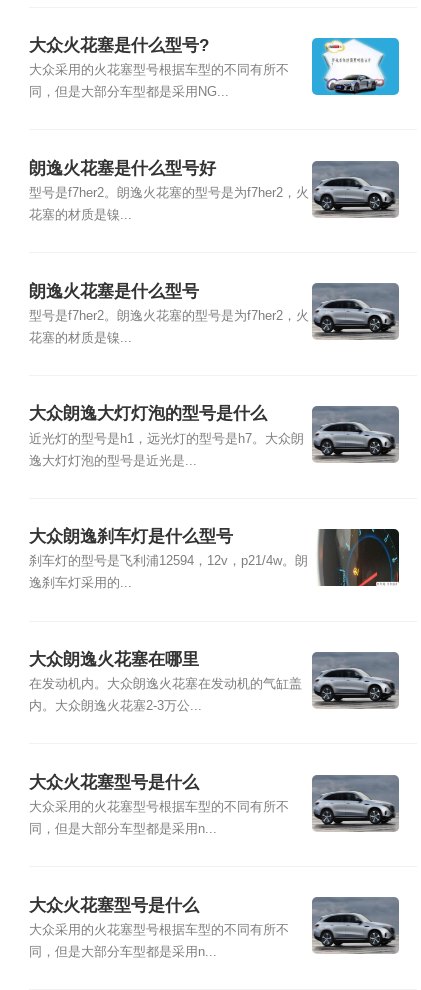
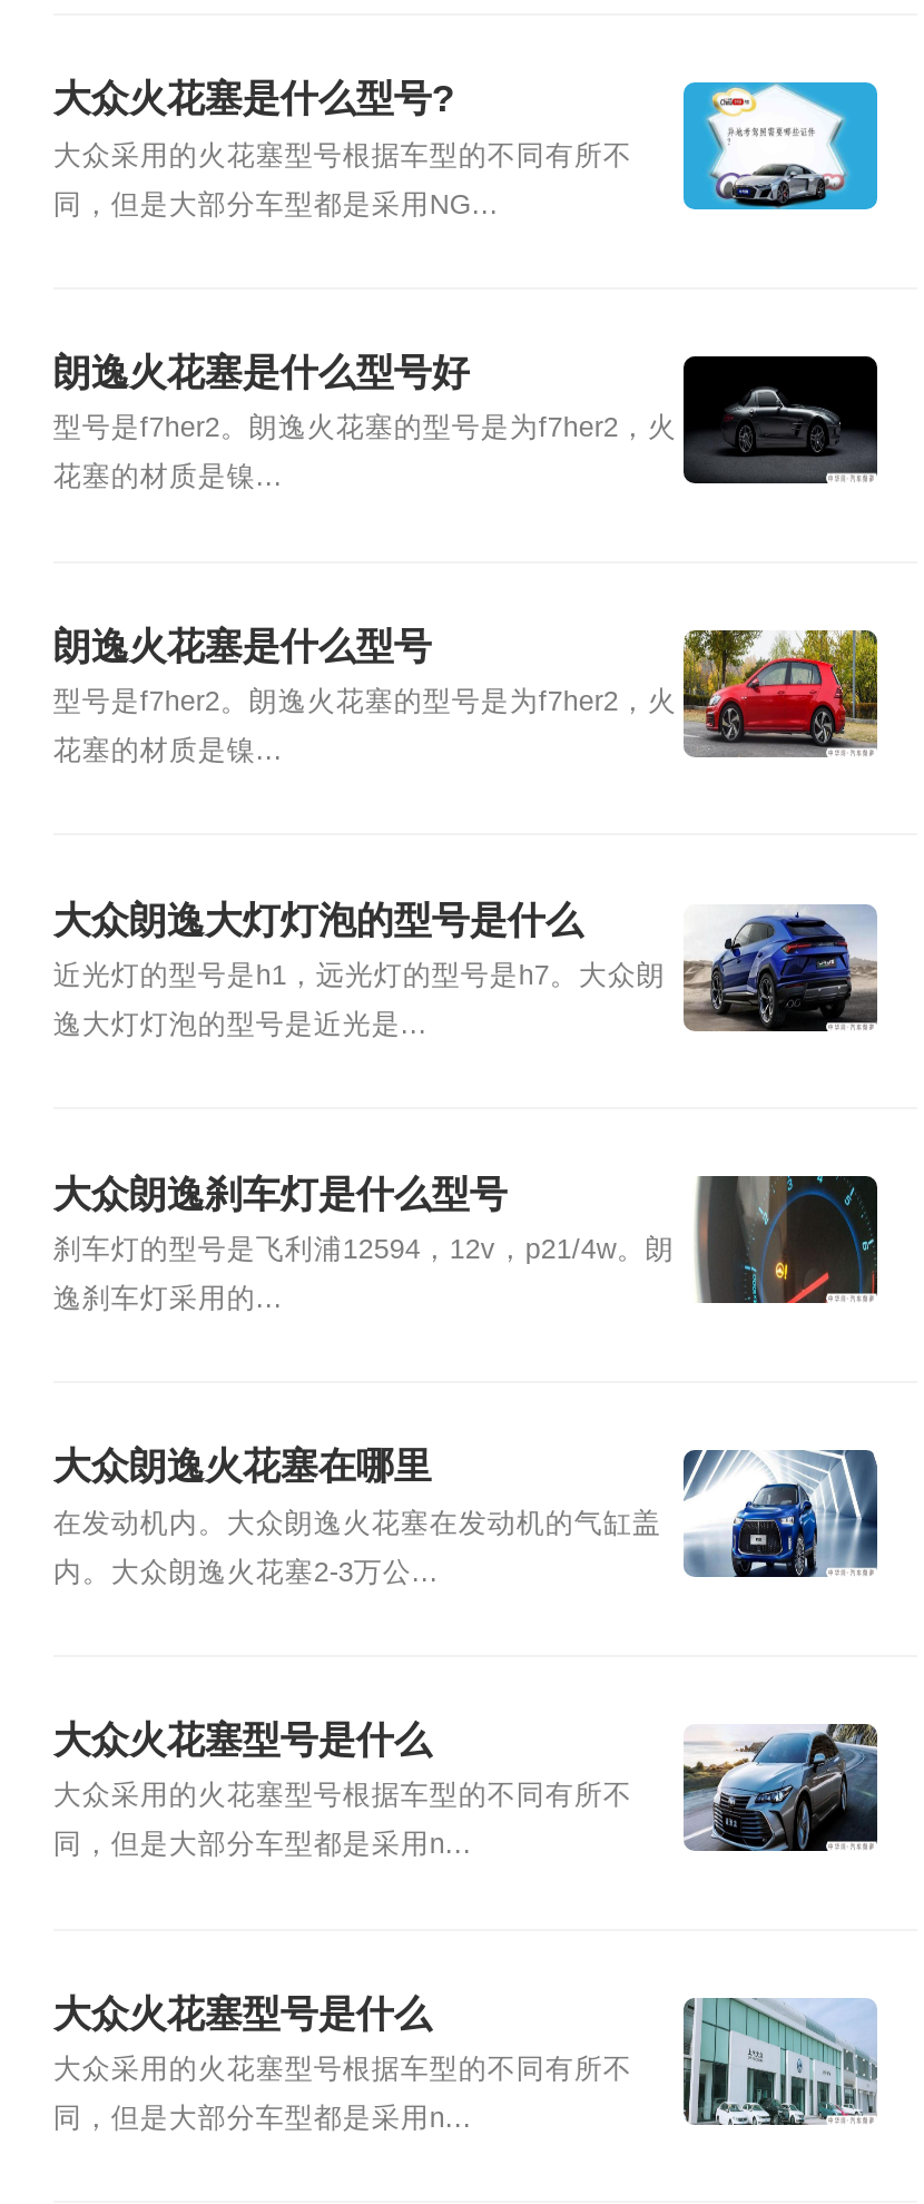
[312,161,400,218] [image] -> [684,355,877,484] [image]
[311,282,400,340] [image] -> [681,629,879,756] [image]
[311,405,399,463] [image] -> [684,903,877,1032] [image]
[311,651,400,709] [image] -> [684,1449,877,1578] [image]
[311,774,399,832] [image] -> [684,1725,877,1852] [image]
[312,896,399,954] [image] -> [684,1997,875,2126] [image]

